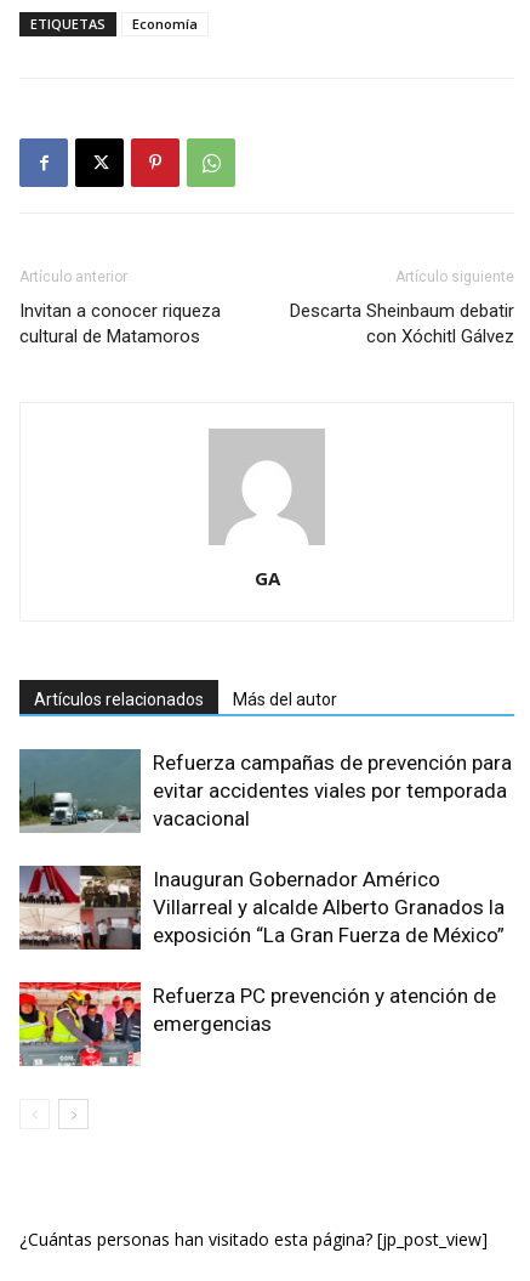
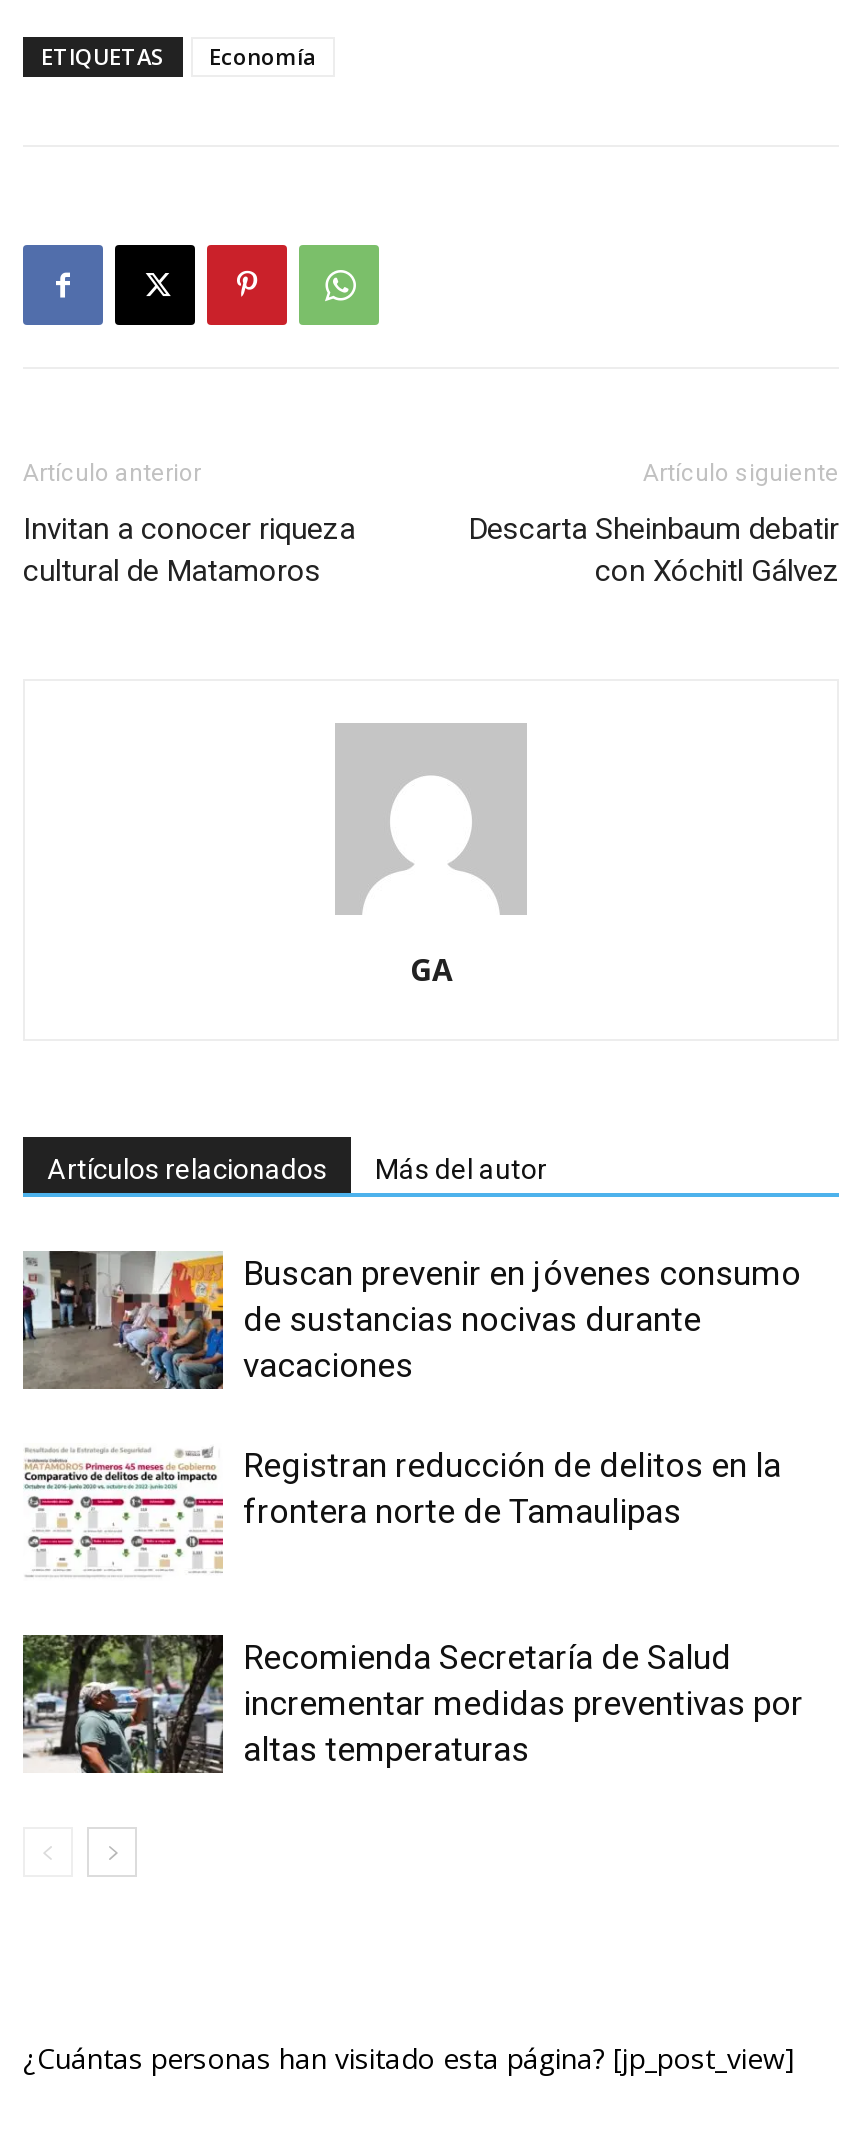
[18,748,512,833] [image] | Refuerza campañas de prevención para | evitar accidentes viales por temporada | vacacional -> [21,1249,801,1389] [image] | Buscan prevenir en jóvenes consumo | de sustancias nocivas durante | vacaciones
[18,865,505,951] [image] | Inauguran Gobernador Américo | Villarreal y alcalde Alberto Granados la | exposición “La Gran Fuerza de México” -> [23,1443,781,1581] [image] | Registran reducción de delitos en la | frontera norte de Tamaulipas
[18,981,496,1067] [image] | Refuerza PC prevención y atención de | emergencias -> [21,1633,803,1775] [image] | Recomienda Secretaría de Salud | incrementar medidas preventivas por | altas temperaturas

